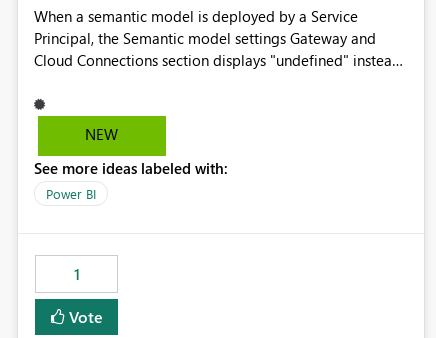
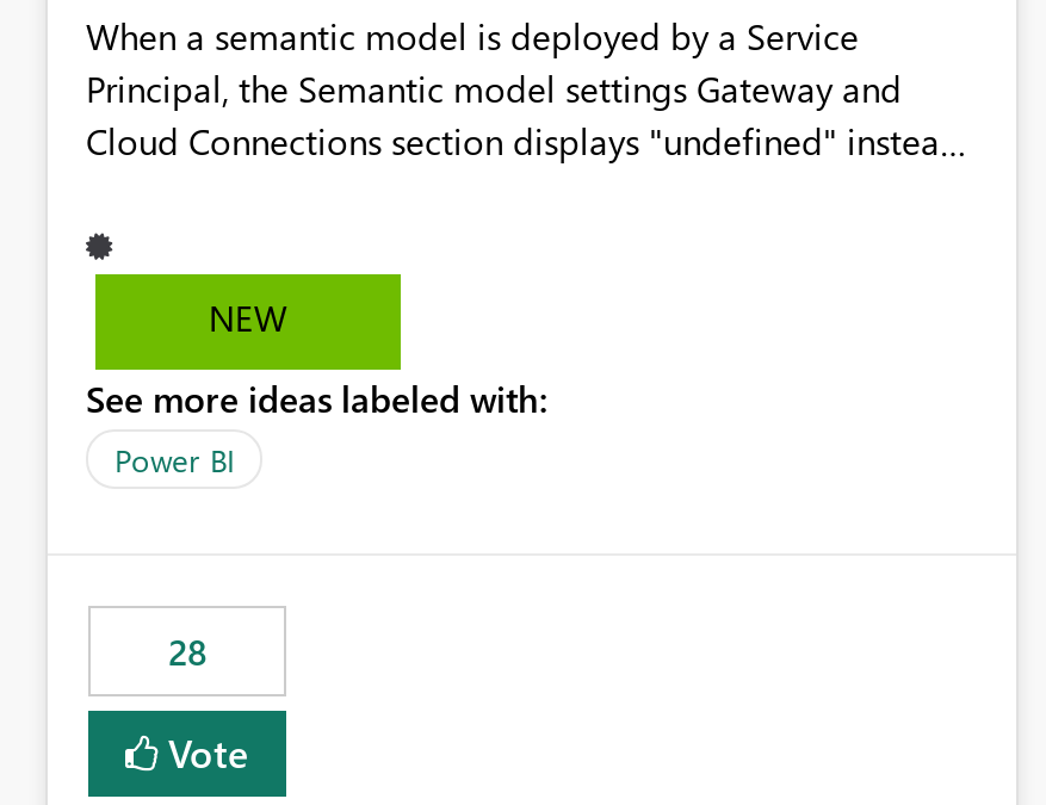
[73,264,79,284] 1 -> [168,628,206,676] 28

